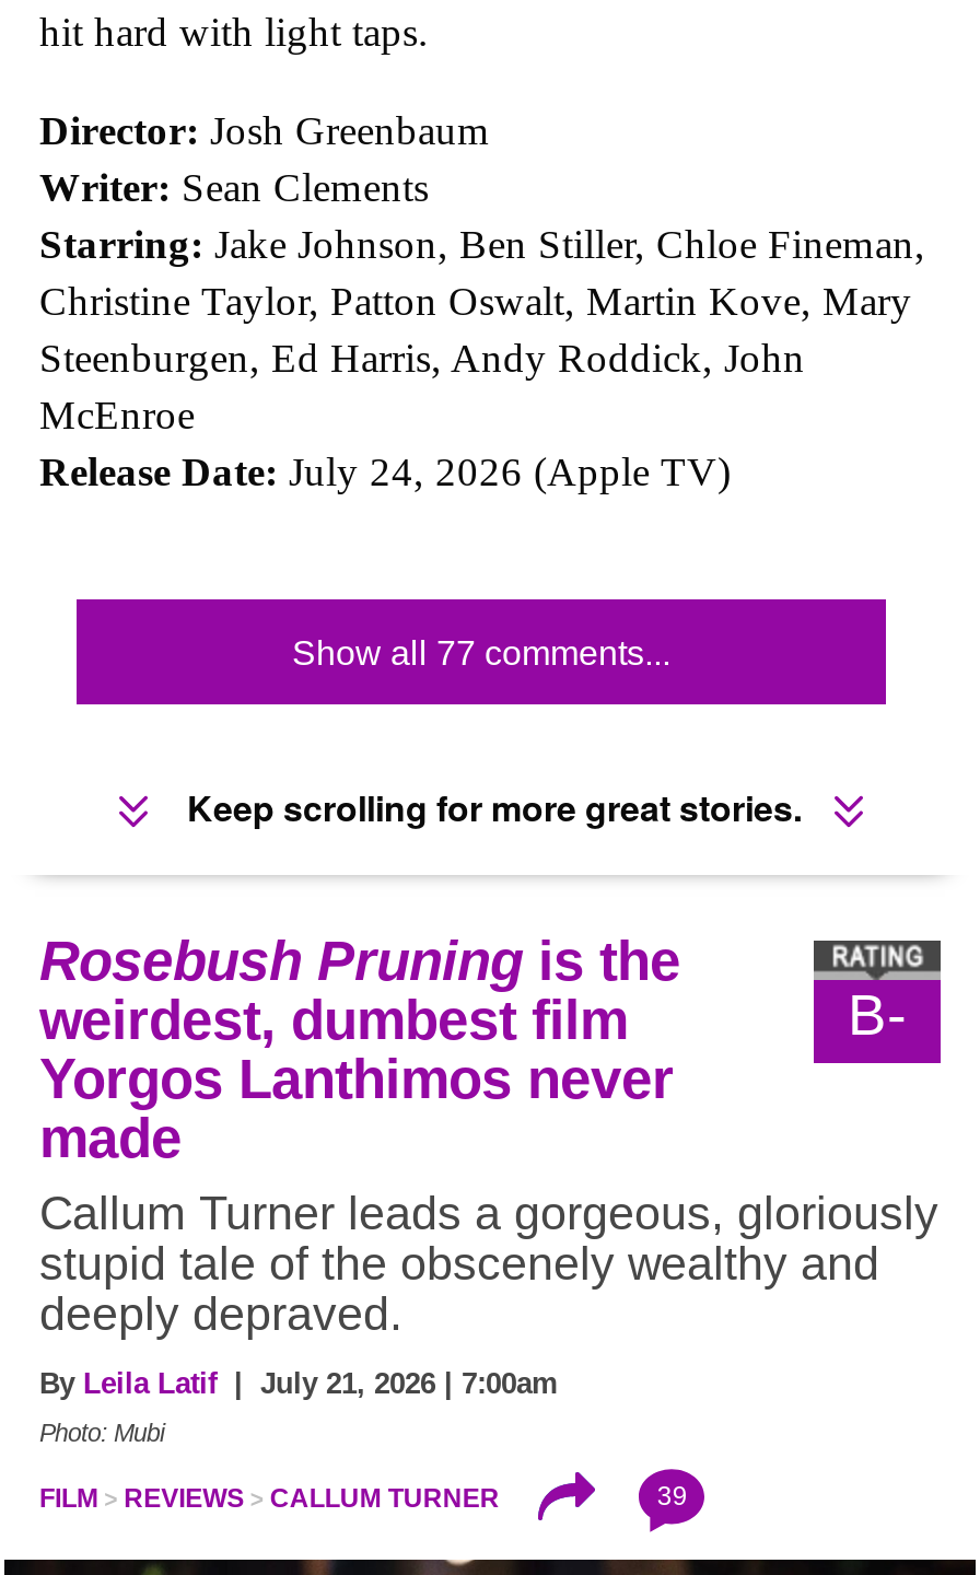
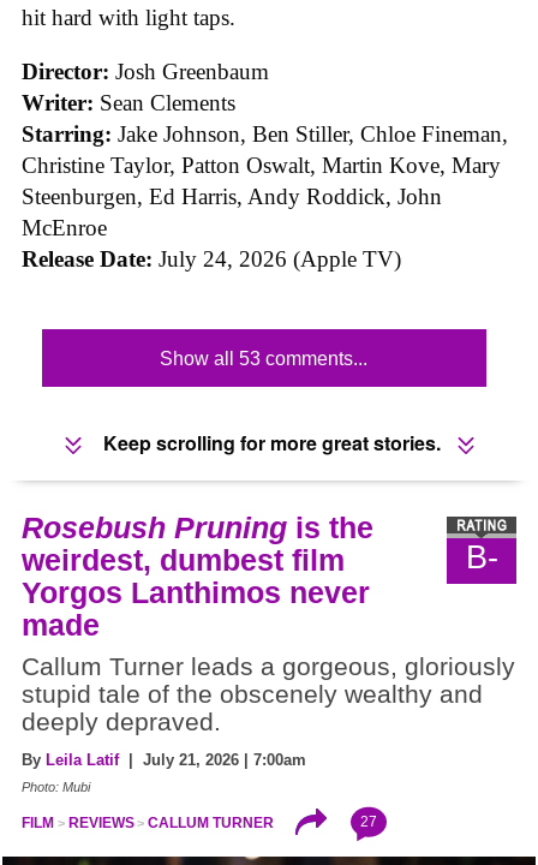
[292,634,670,671] Show all 77 comments... -> [160,348,368,368] Show all 53 comments...
[657,1480,688,1511] 39 -> [361,813,377,830] 27

